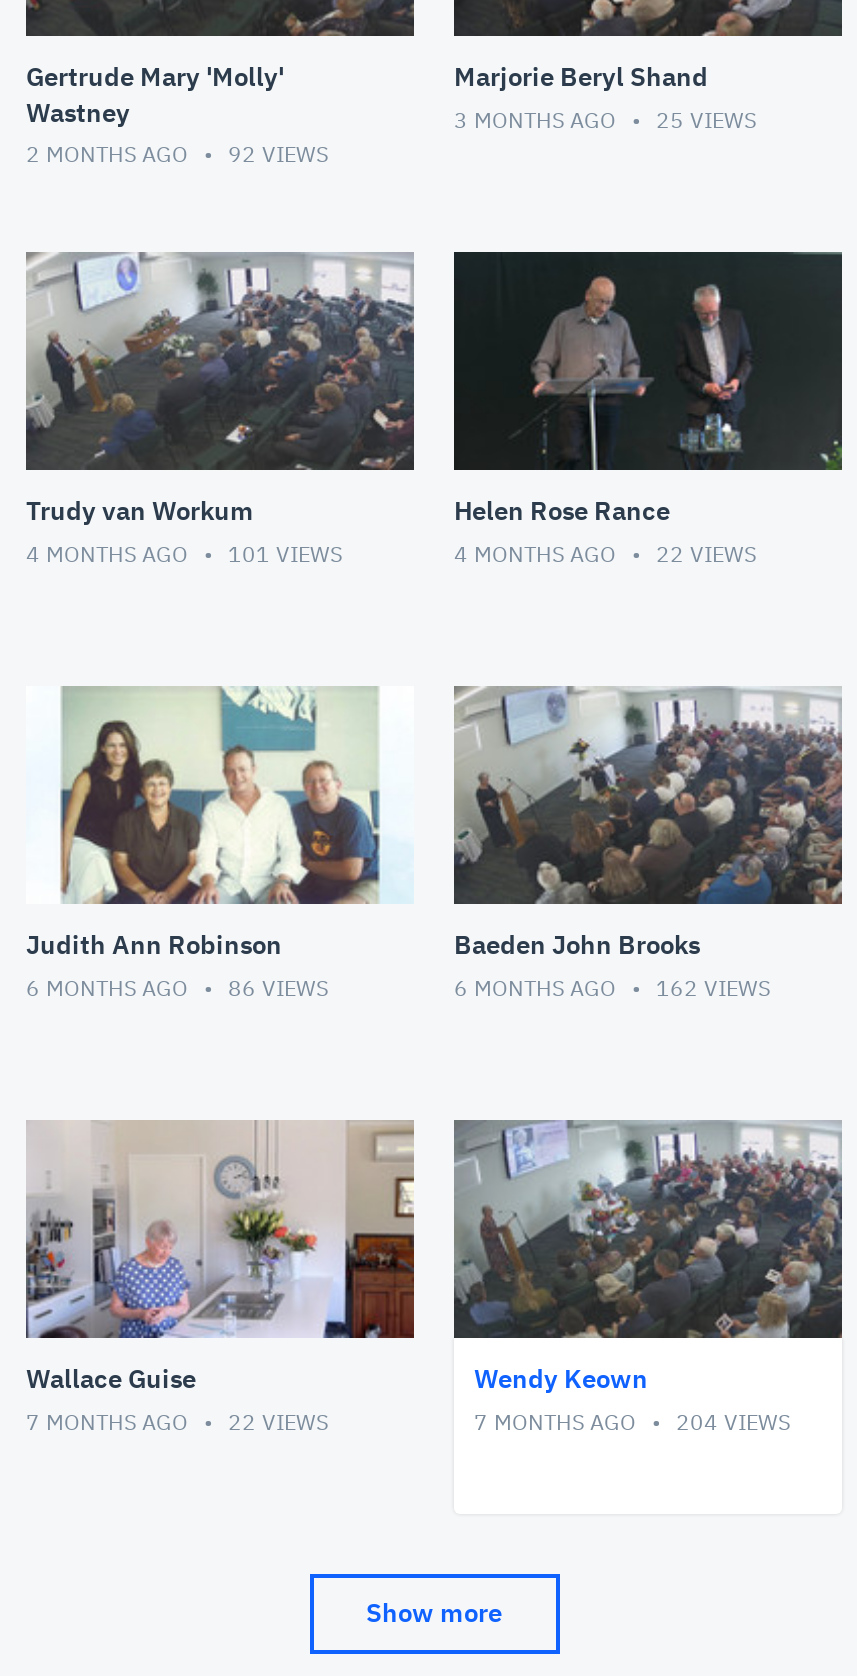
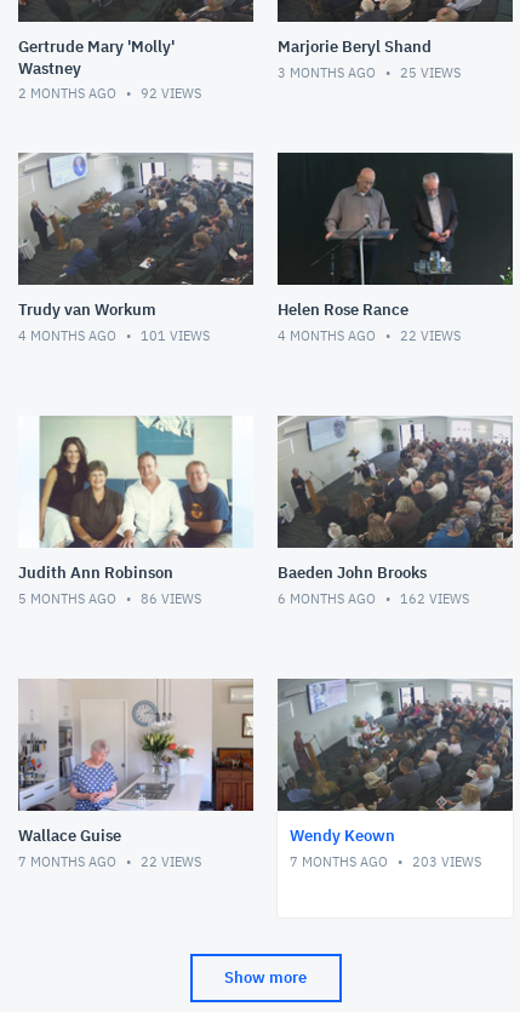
[26,974,328,1002] 6 MONTHS AGO 86 VIEWS -> [18,590,201,607] 5 MONTHS AGO 86 VIEWS
[474,1408,790,1436] 7 MONTHS AGO 204 VIEWS -> [290,853,481,870] 7 MONTHS AGO 203 VIEWS

